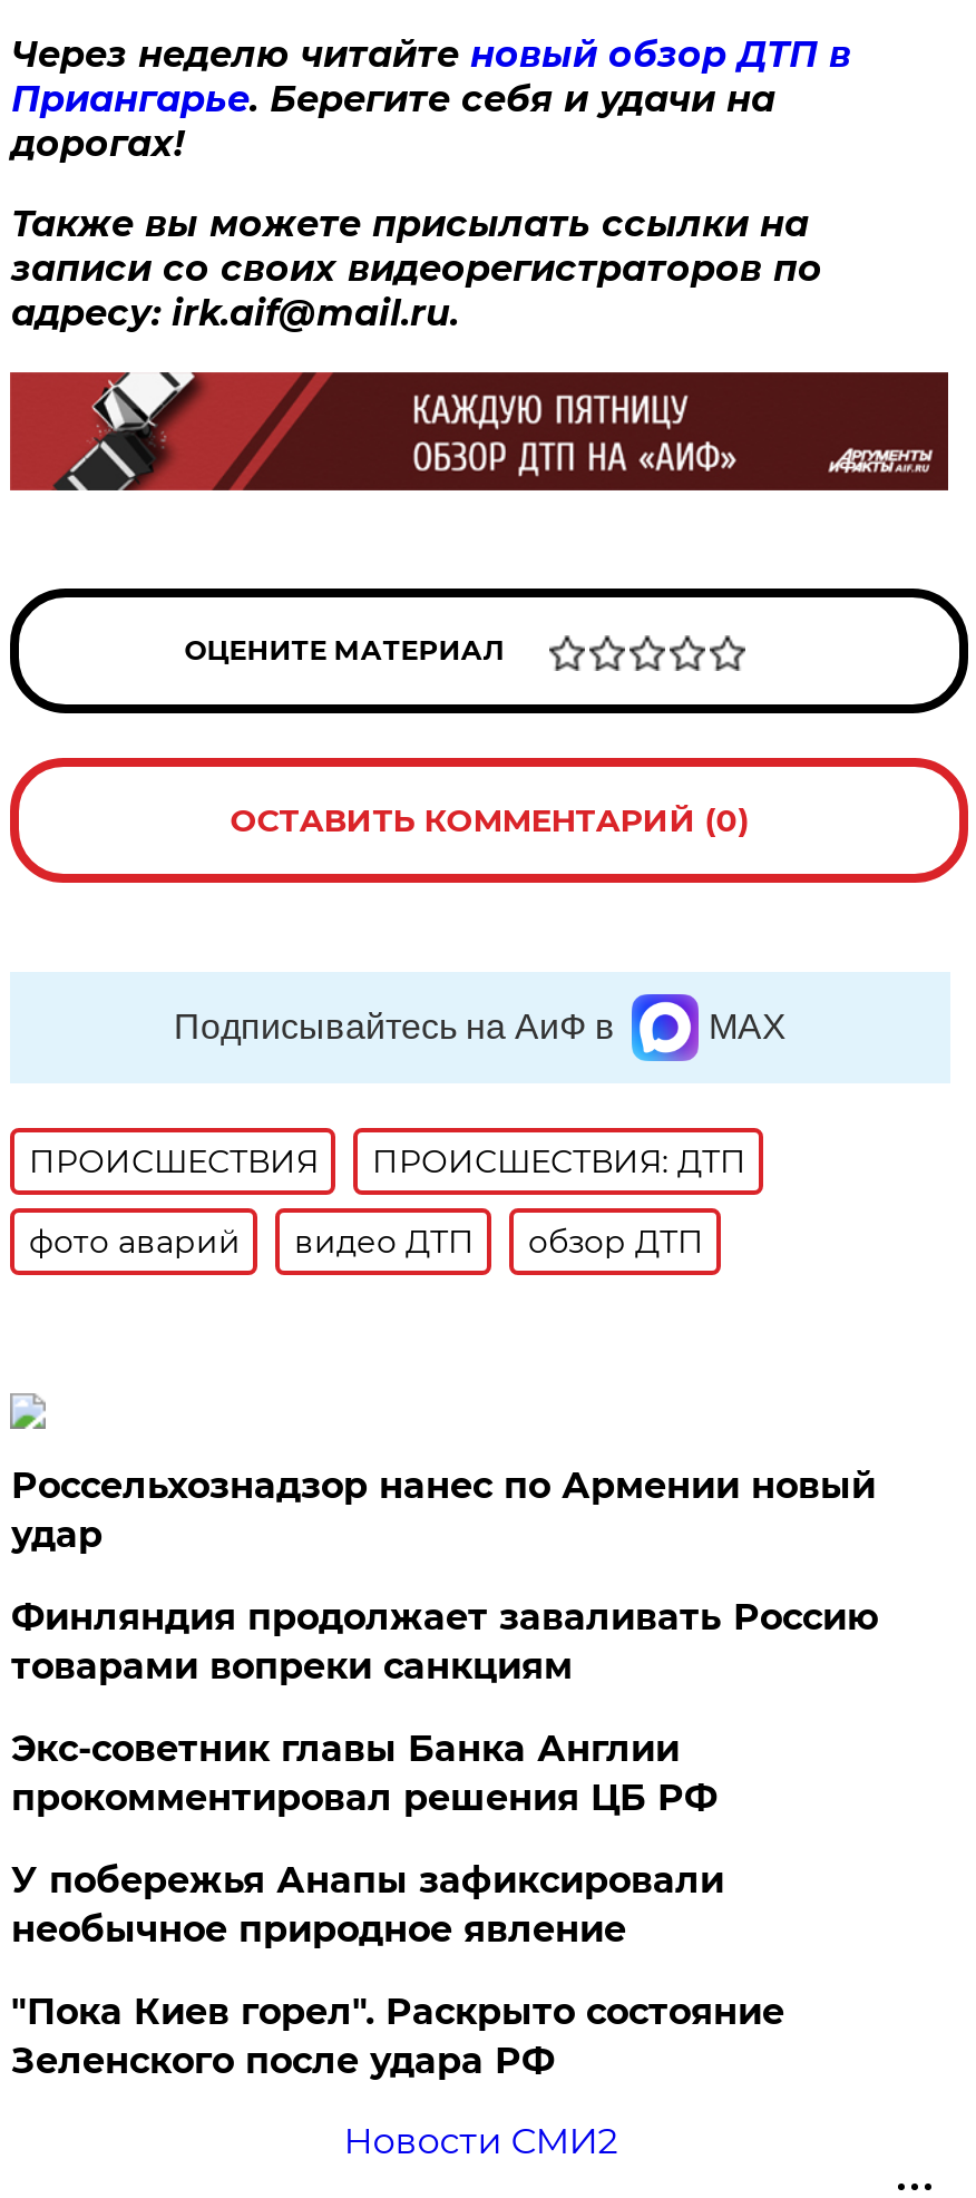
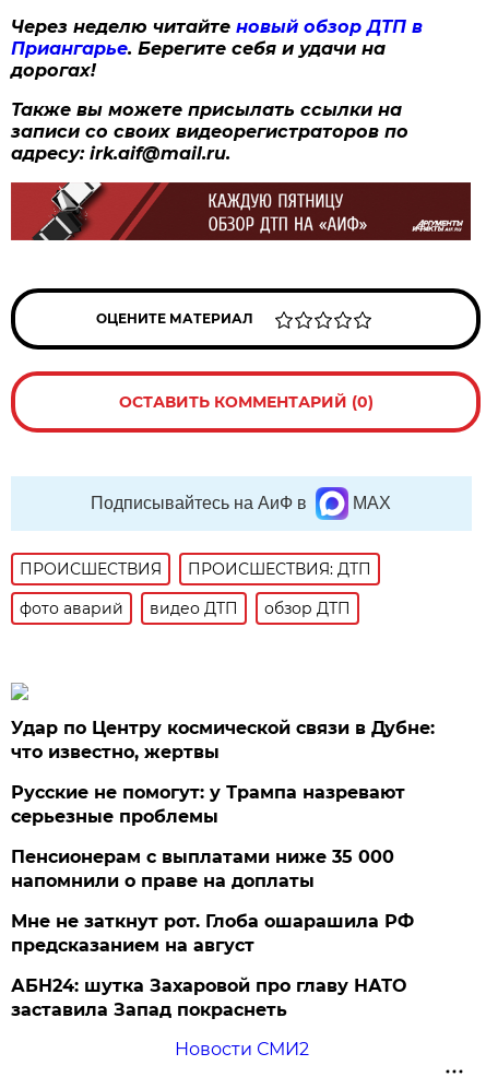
[11,1464,876,1556] Россельхознадзор нанес по Армении новый | удар -> [11,718,435,762] Удар по Центру космической связи в Дубне: | что известно, жертвы
[11,1596,878,1687] Финляндия продолжает заваливать Россию | товарами вопреки санкциям -> [11,782,406,827] Русские не помогут: у Трампа назревают | серьезные проблемы
[11,1727,717,1819] Экс-советник главы Банка Англии | прокомментировал решения ЦБ РФ -> [11,846,395,891] Пенсионерам с выплатами ниже 35 000 | напомнили о праве на доплаты
[11,1859,724,1950] У побережья Анапы зафиксировали | необычное природное явление -> [11,911,414,956] Мне не заткнут рот. Глоба ошарашила РФ | предсказанием на август
[11,1990,784,2082] "Пока Киев горел". Раскрыто состояние | Зеленского после удара РФ -> [11,975,407,1020] АБН24: шутка Захаровой про главу НАТО | заставила Запад покраснеть

